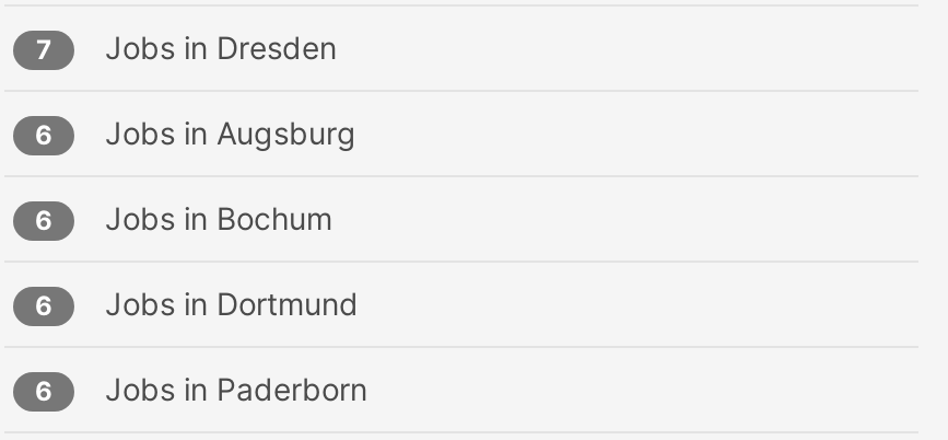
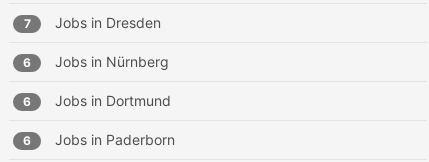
[35,114,356,237] Jobs in Augsburg | 6 | Jobs in Bochum -> [55,53,169,70] Jobs in Nürnberg

